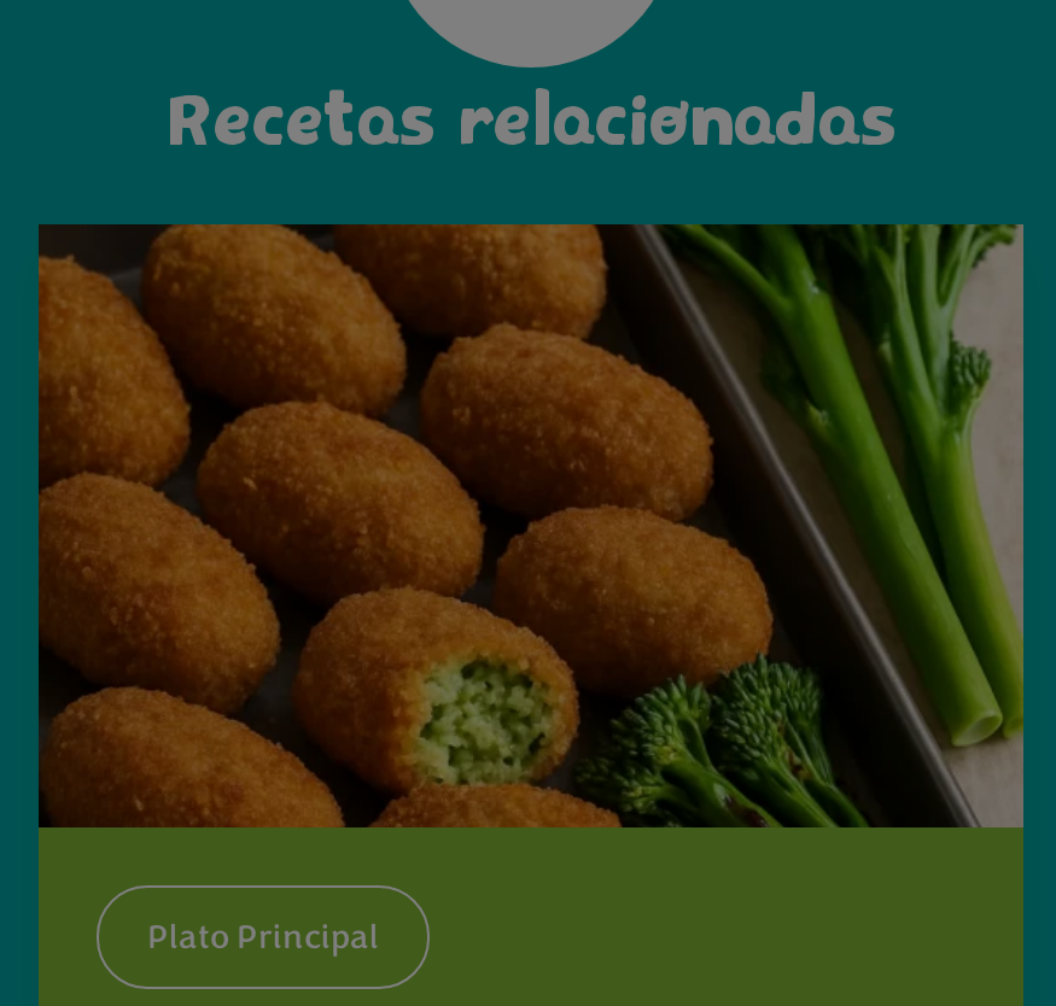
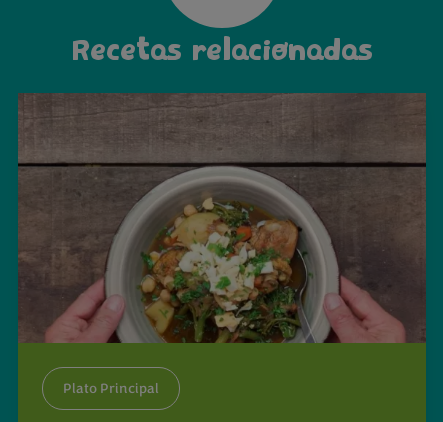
[36,222,1026,830] [image] -> [17,92,427,344] [image]

